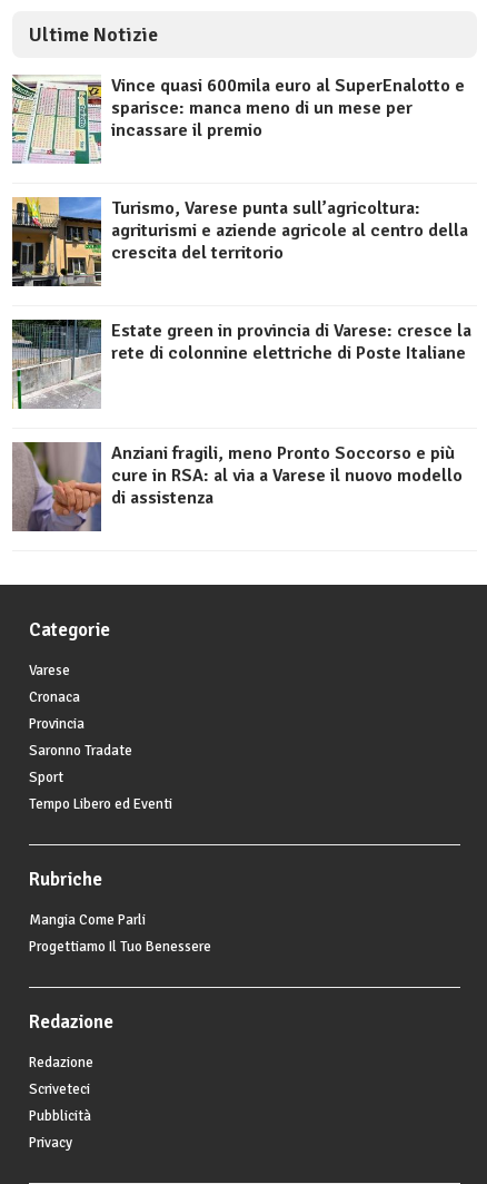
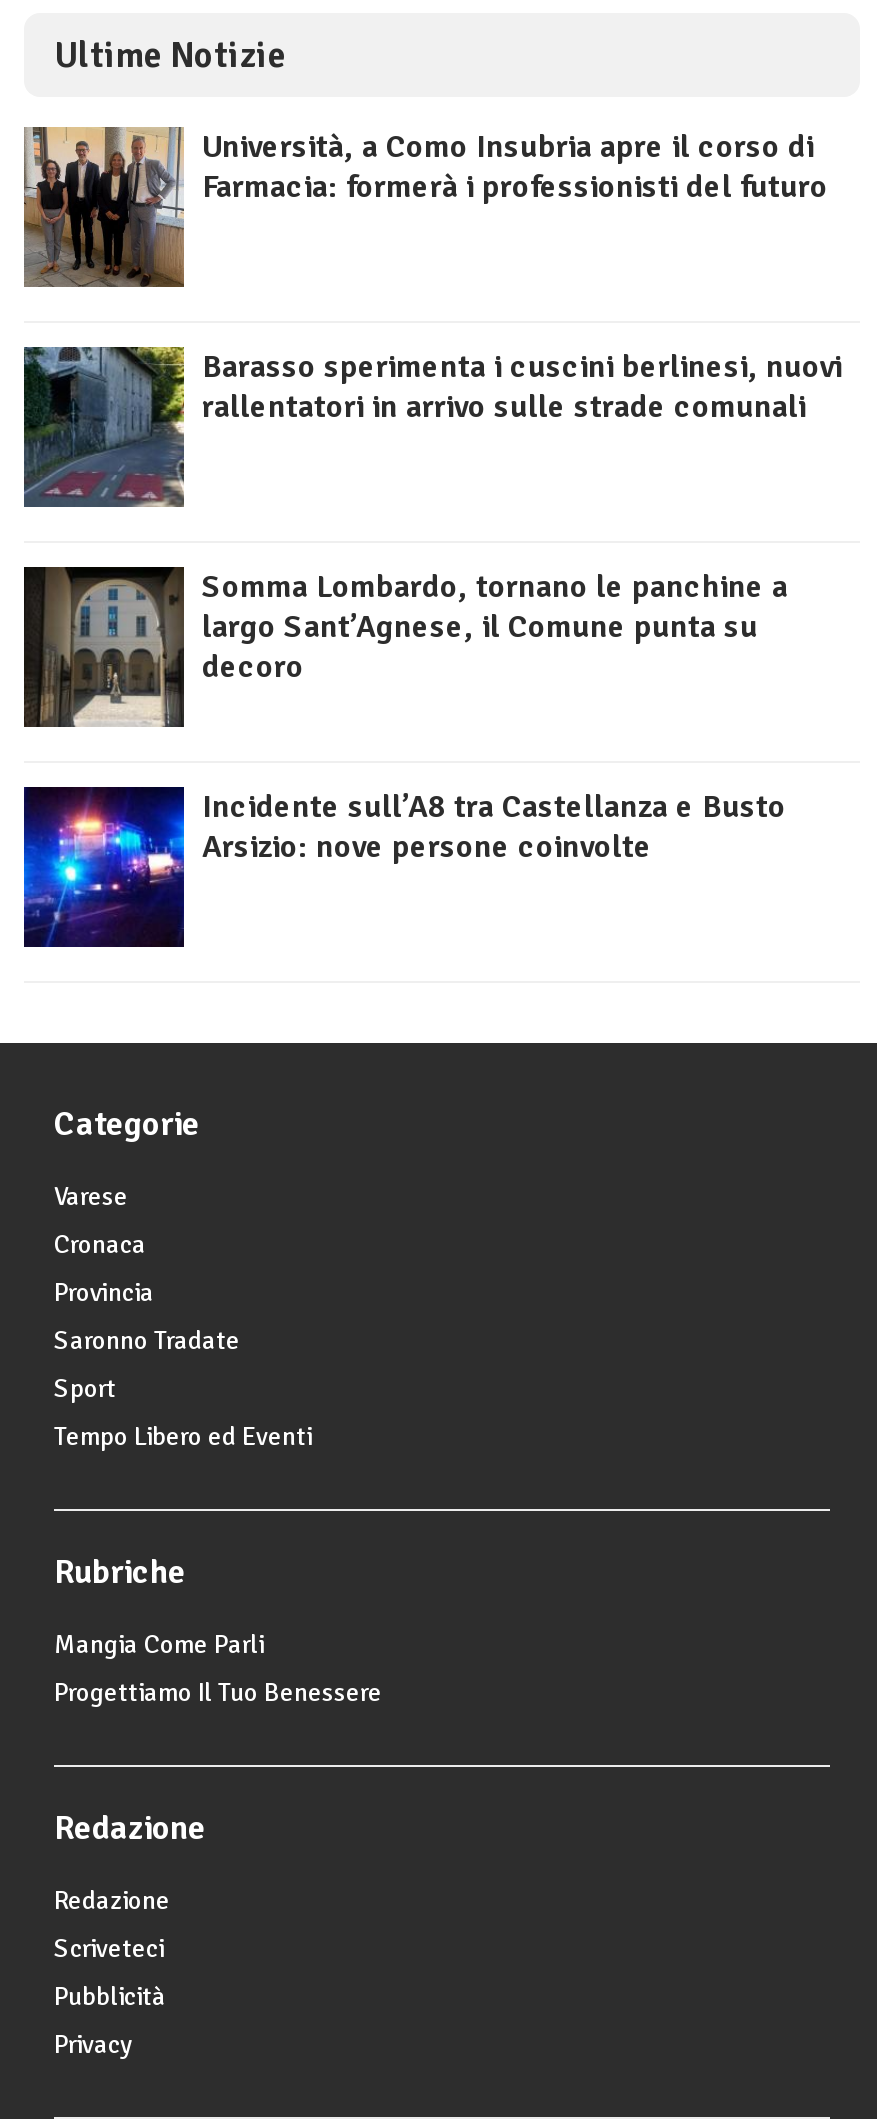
[12,75,465,164] [image] | Vince quasi 600mila euro al SuperEnalotto e | sparisce: manca meno di un mese per | incassare il premio -> [24,127,828,289] [image] | Università, a Como Insubria apre il corso di | Farmacia: formerà i professionisti del futuro
[11,196,468,286] [image] | Turismo, Varese punta sull’agricoltura: | agriturismi e aziende agricole al centro della | crescita del territorio -> [22,345,844,507] [image] | Barasso sperimenta i cuscini berlinesi, nuovi | rallentatori in arrivo sulle strade comunali
[11,319,471,410] [image] | Estate green in provincia di Varese: cresce la | rete di colonnine elettriche di Poste Italiane -> [22,567,788,729] [image] | Somma Lombardo, tornano le panchine a | largo Sant’Agnese, il Comune punta su | decoro
[11,441,463,532] [image] | Anziani fragili, meno Pronto Soccorso e più | cure in RSA: al via a Varese il nuovo modello | di assistenza -> [22,785,786,949] [image] | Incidente sull’A8 tra Castellanza e Busto | Arsizio: nove persone coinvolte

